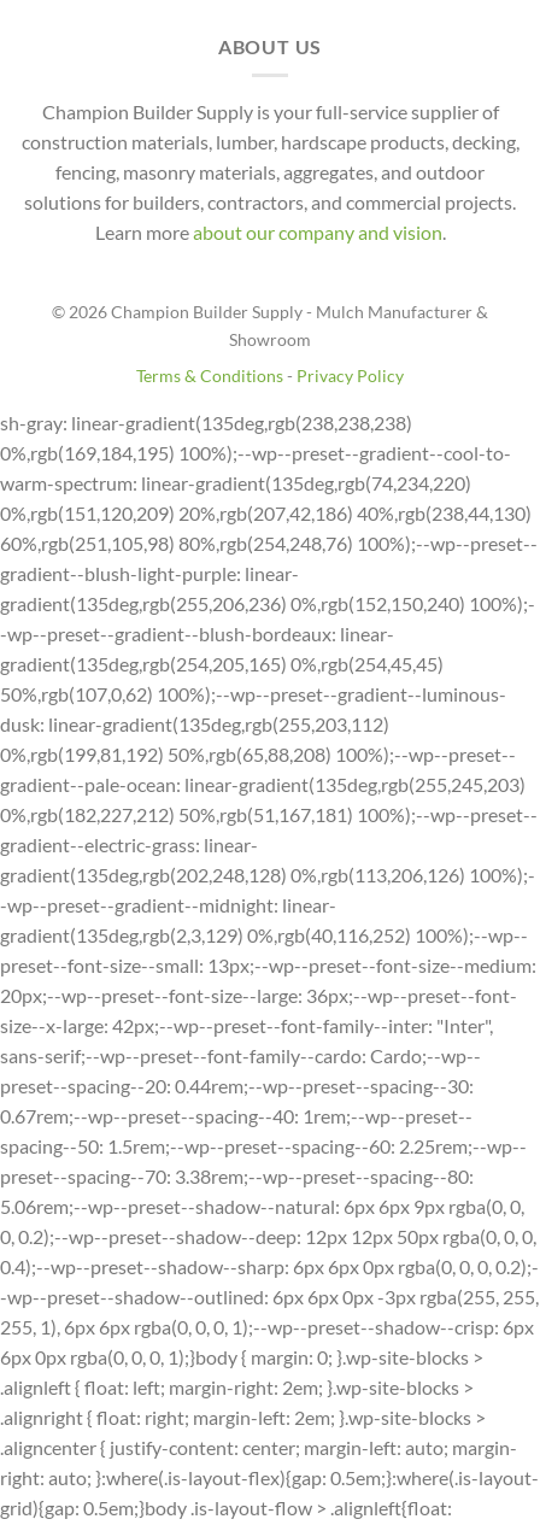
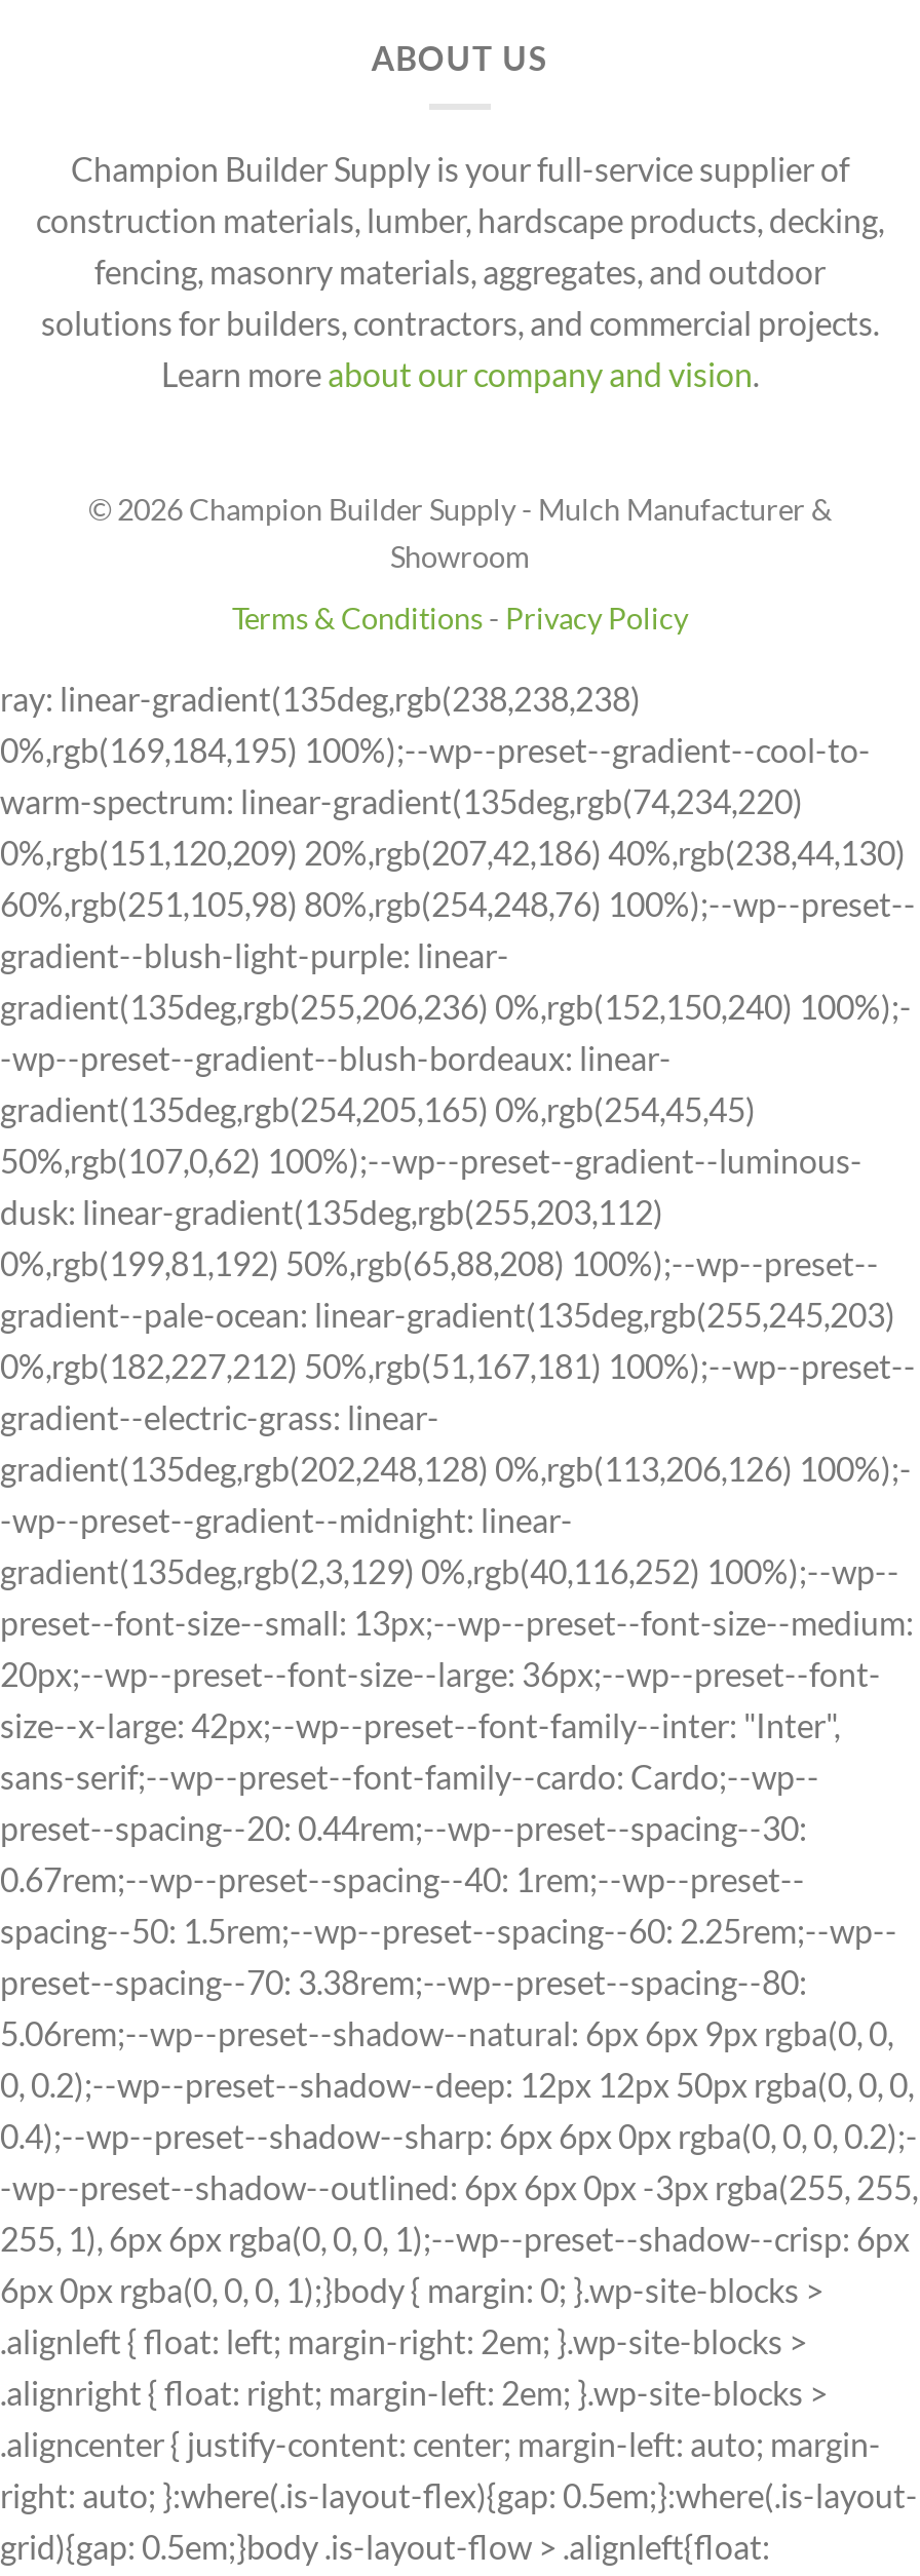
[0,411,412,434] sh-gray: linear-gradient(135deg,rgb(238,238,238) -> [0,679,641,718] ray: linear-gradient(135deg,rgb(238,238,238)

